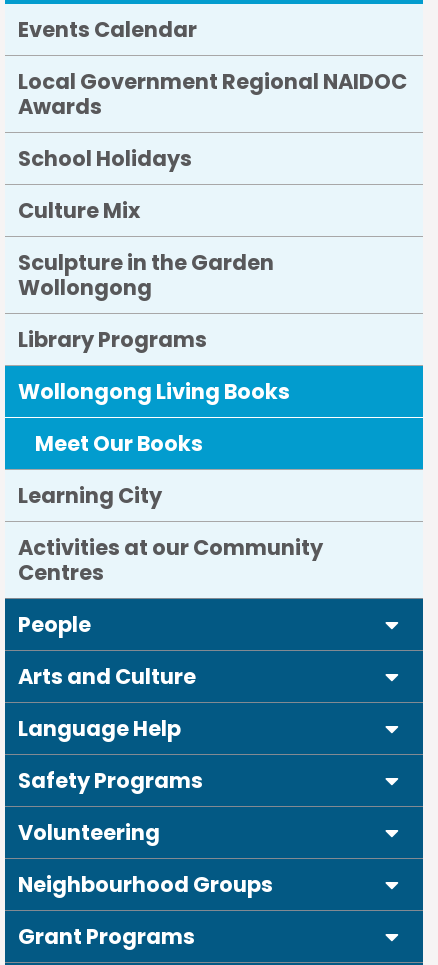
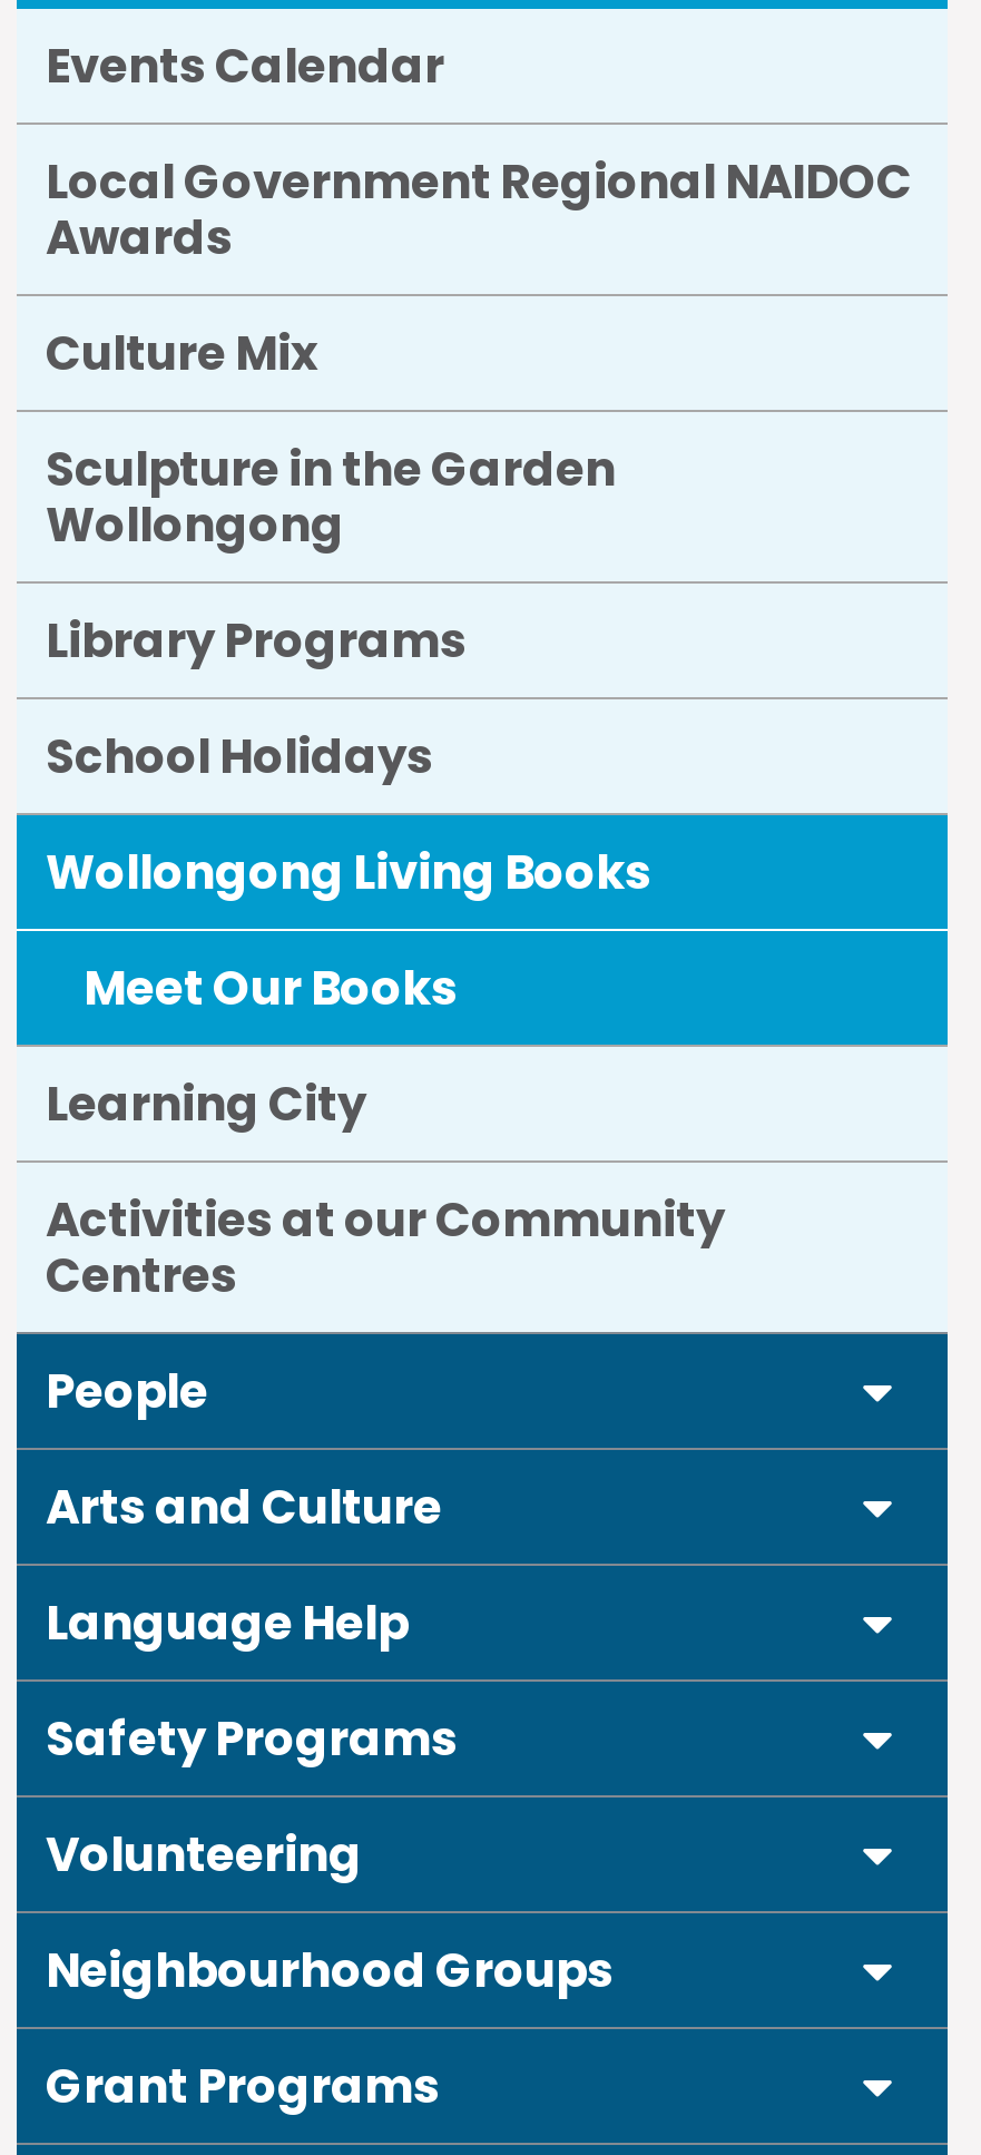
moved [18,144,192,173] -> [46,724,433,789]: School Holidays
moved [18,196,274,354] -> [46,321,616,673]: Culture Mix | Sculpture in the Garden | Wollongong | Library Programs

